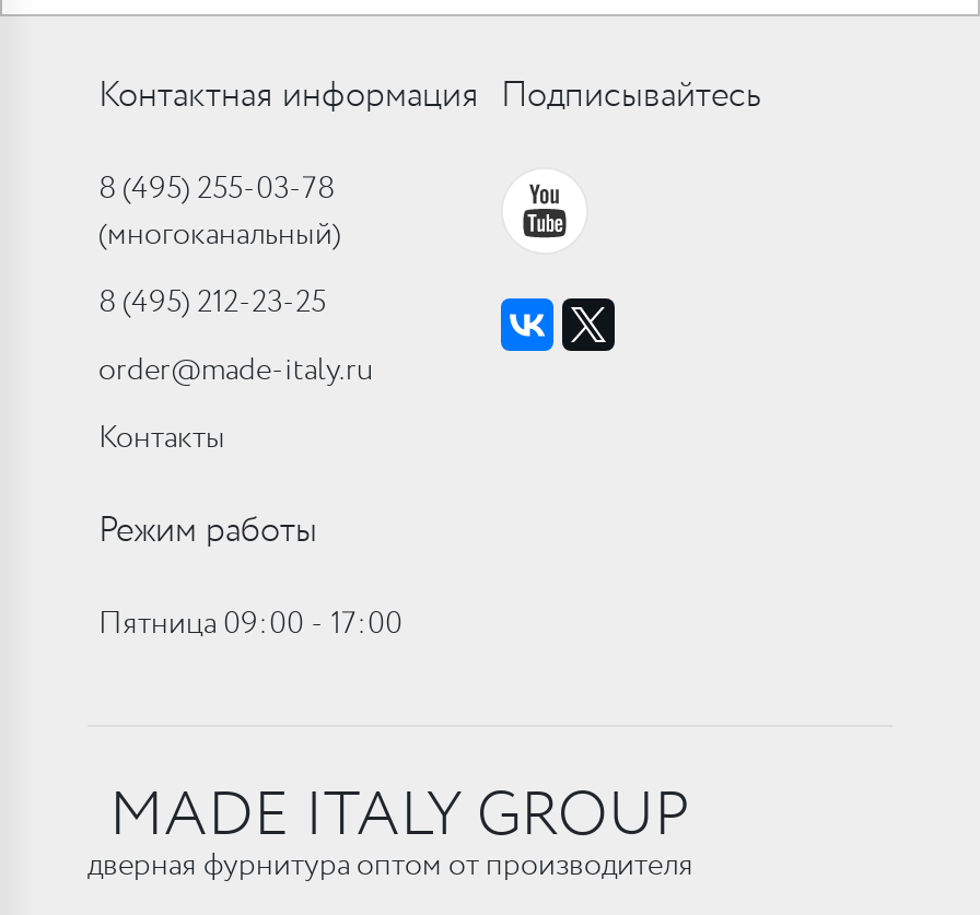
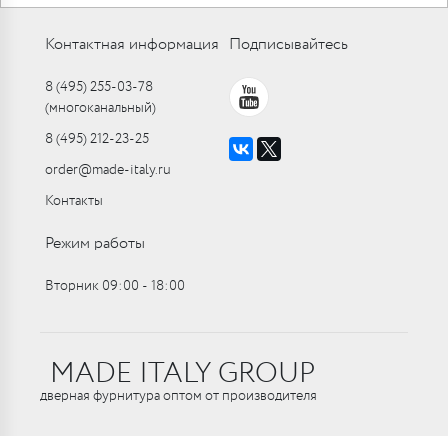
[98,602,402,646] Пятница 09:00 ‑ 17:00 -> [45,276,185,296] Вторник 09:00 ‑ 18:00

